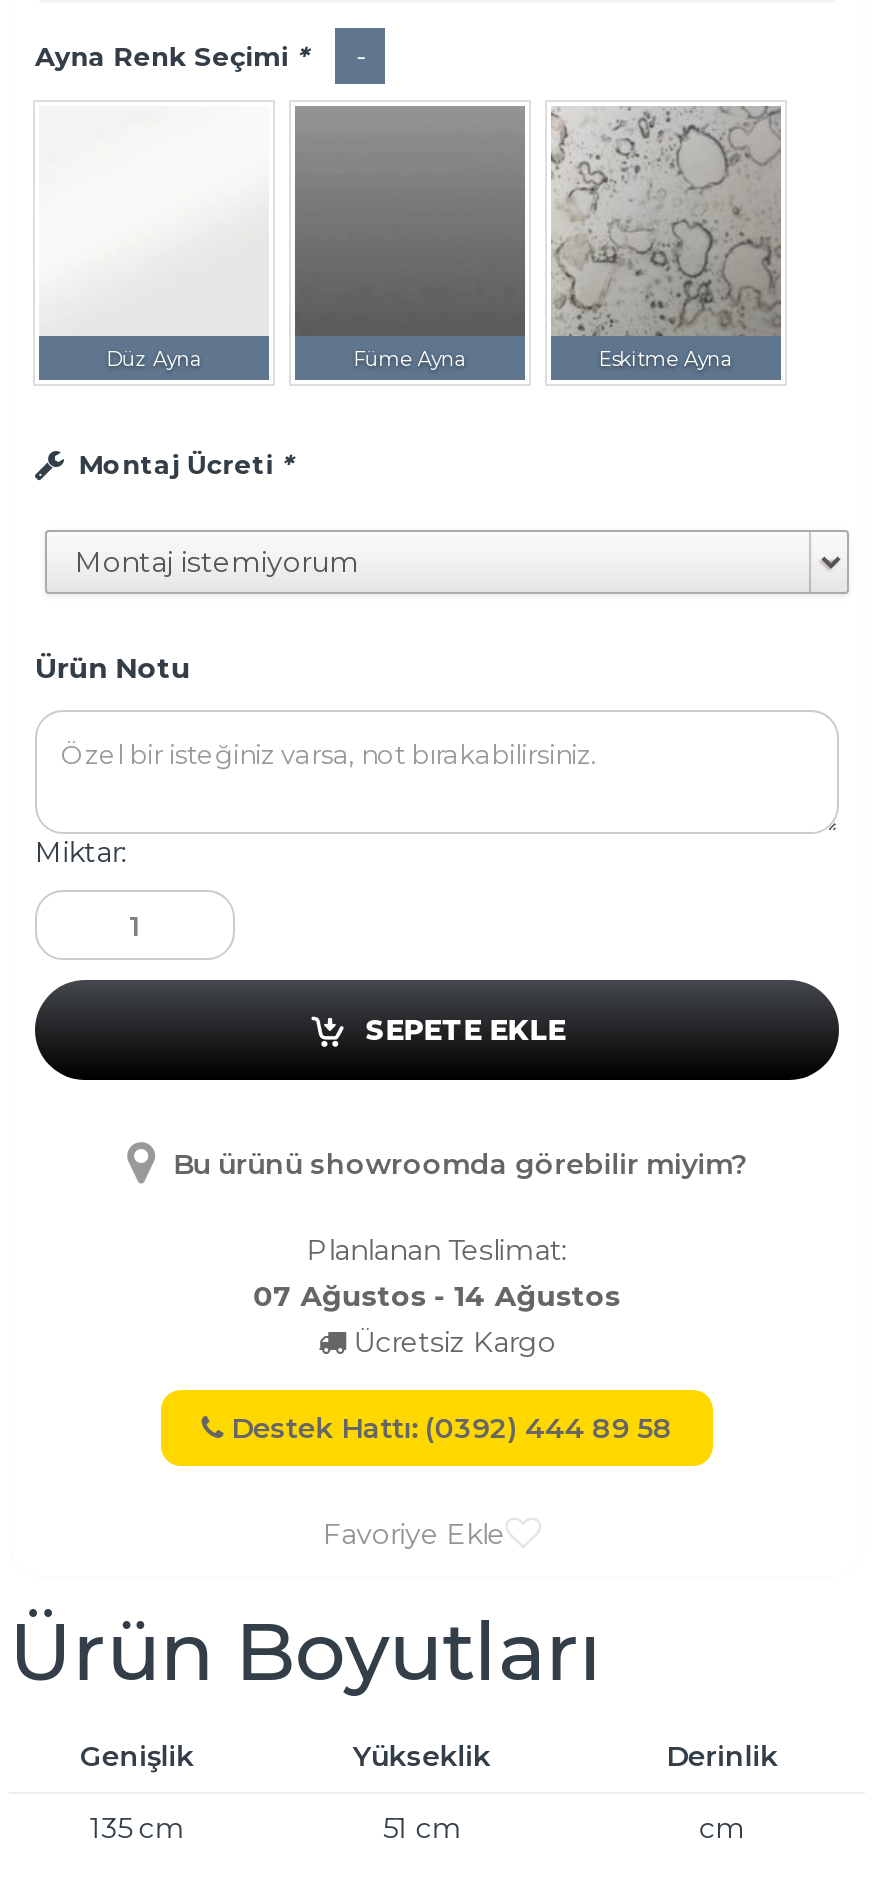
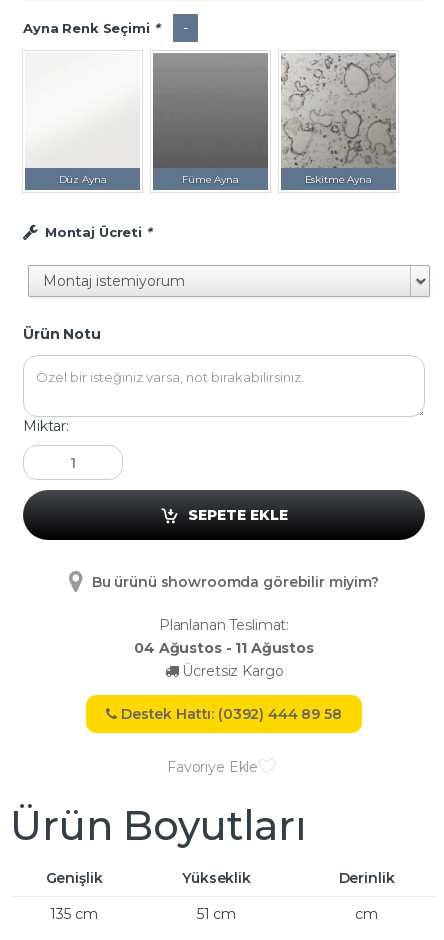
[253,1278,621,1314] 07 Ağustos - 14 Ağustos -> [134,639,314,657] 04 Ağustos - 11 Ağustos

